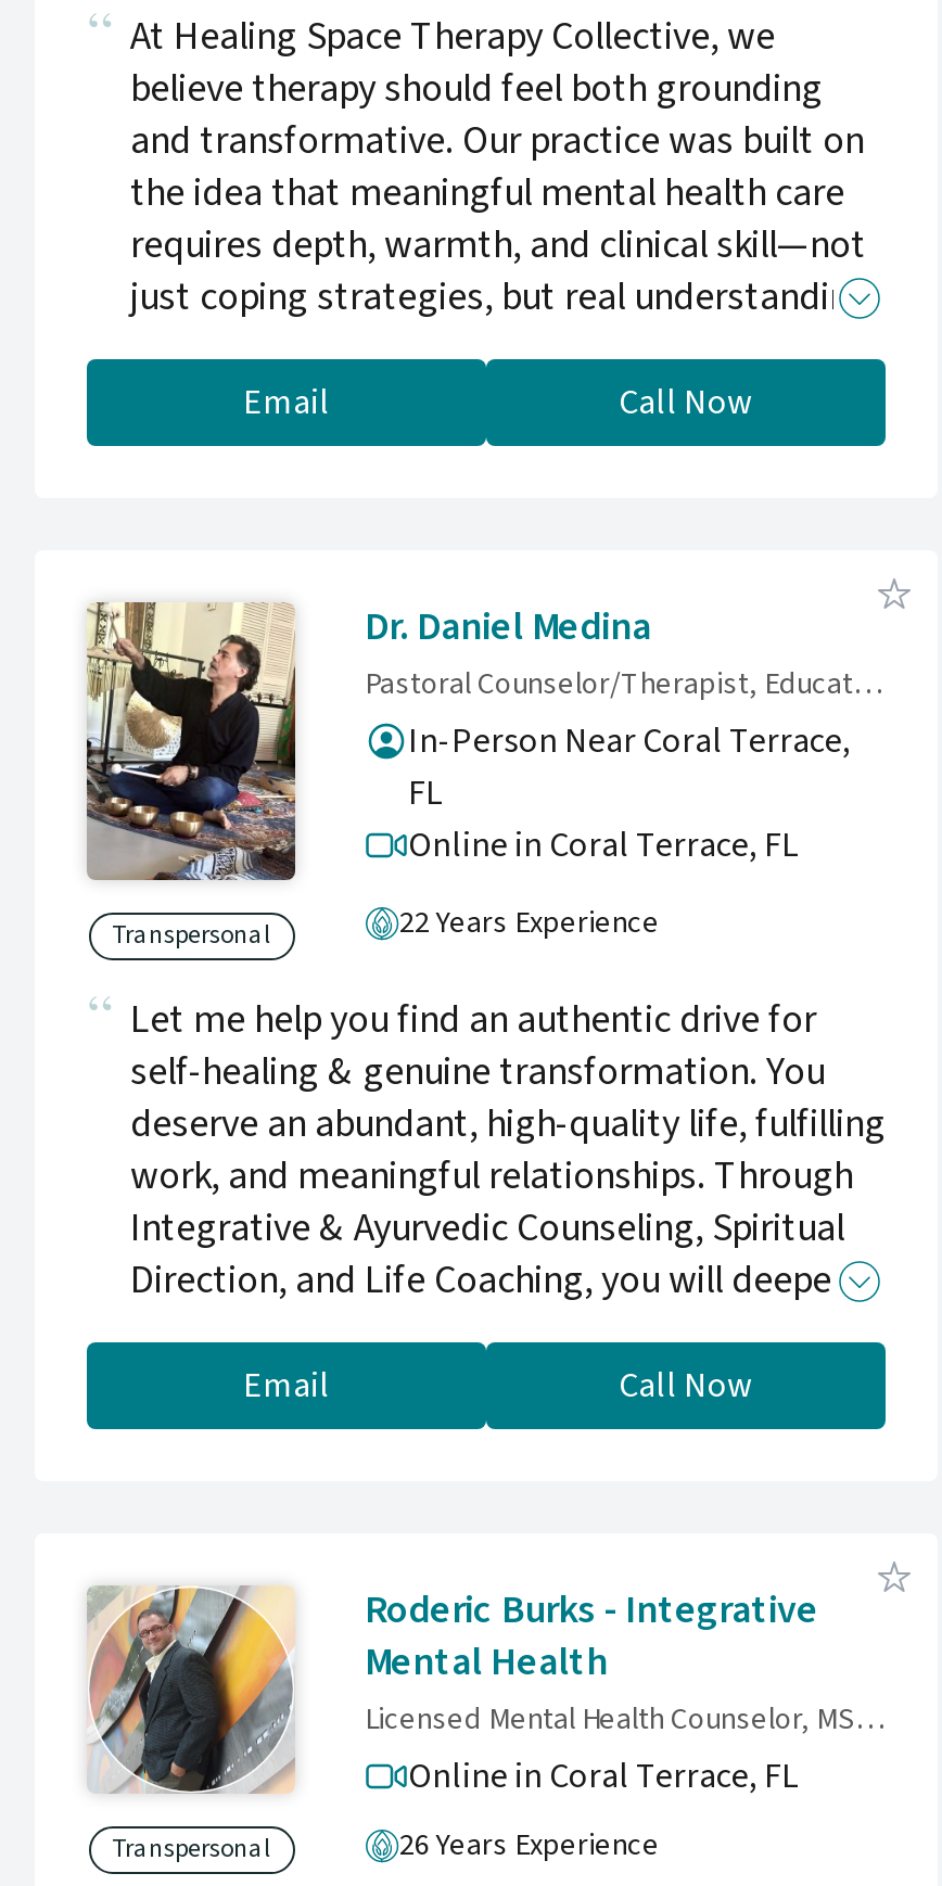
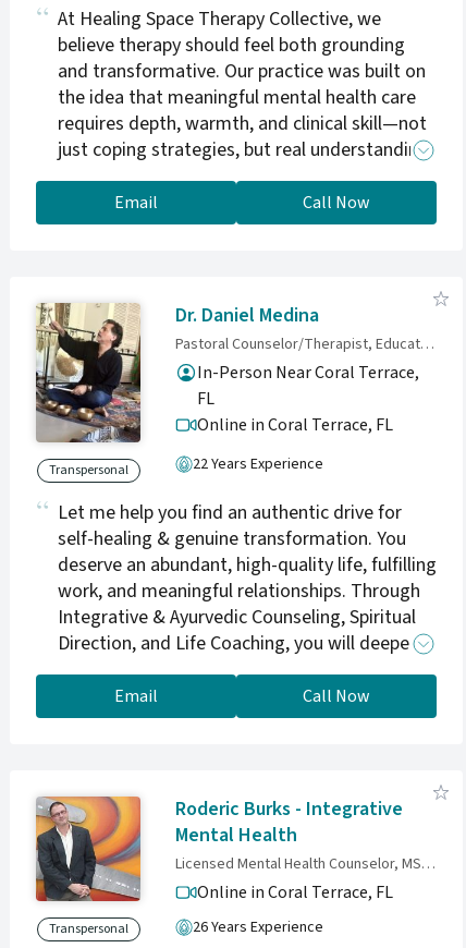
[87,1588,295,1794] [image] -> [35,797,142,902] [image]

